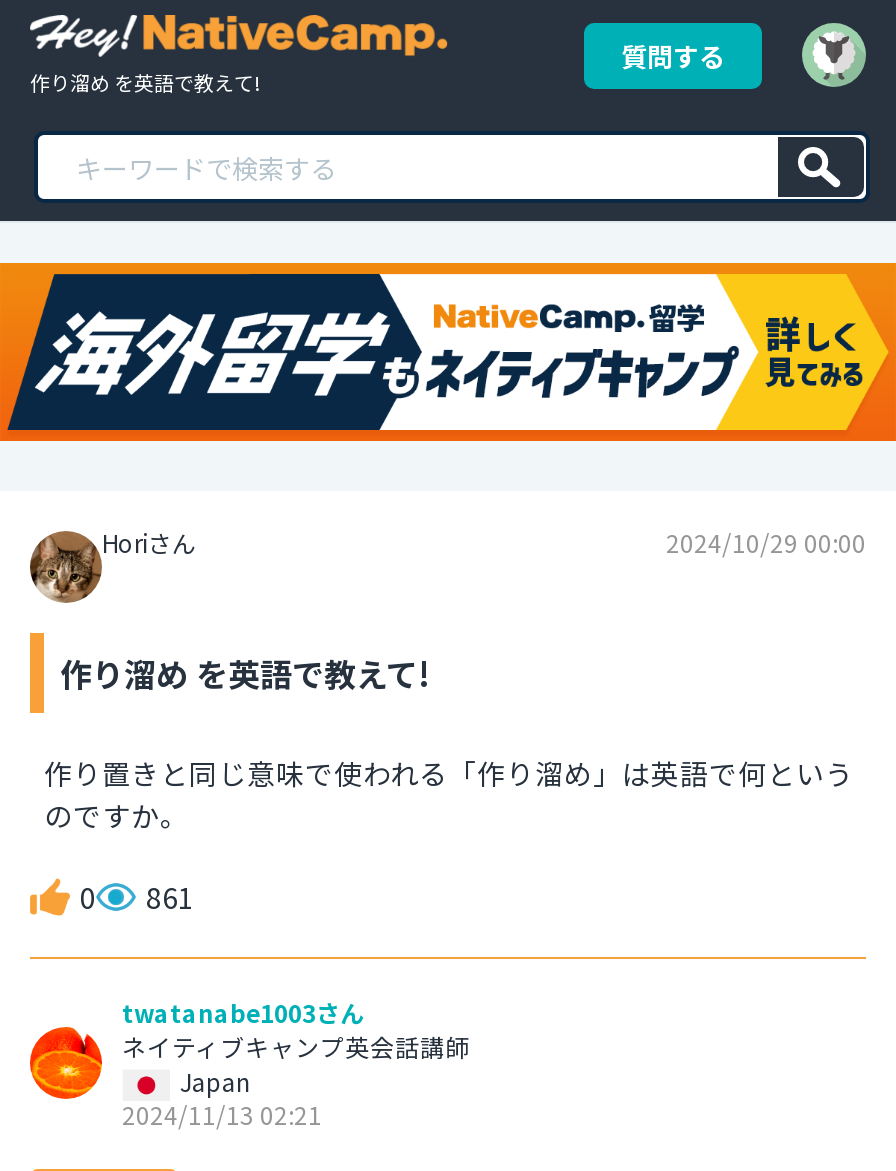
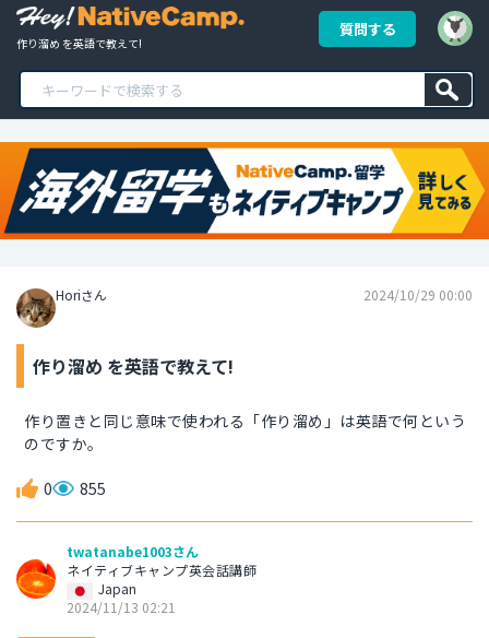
[80,878,194,918] 0 861 -> [44,478,106,500] 0 855

